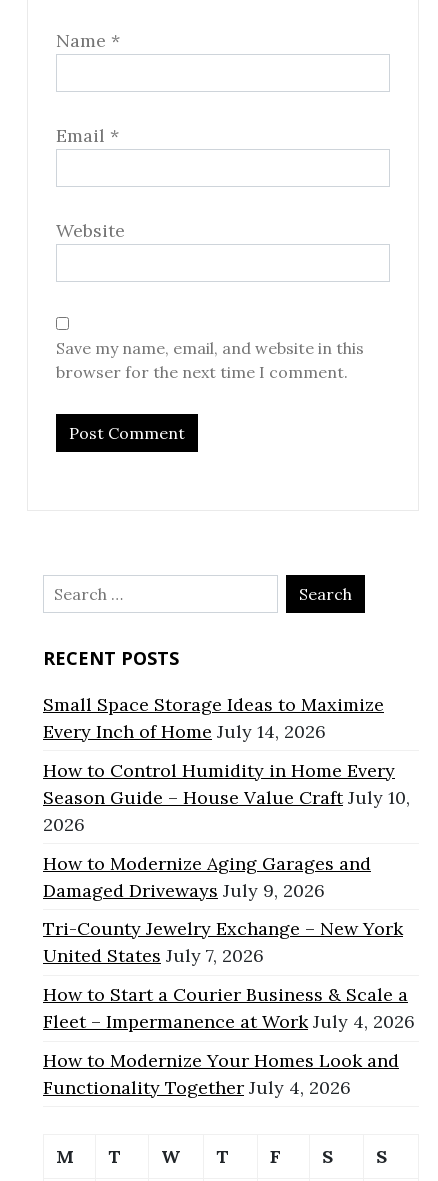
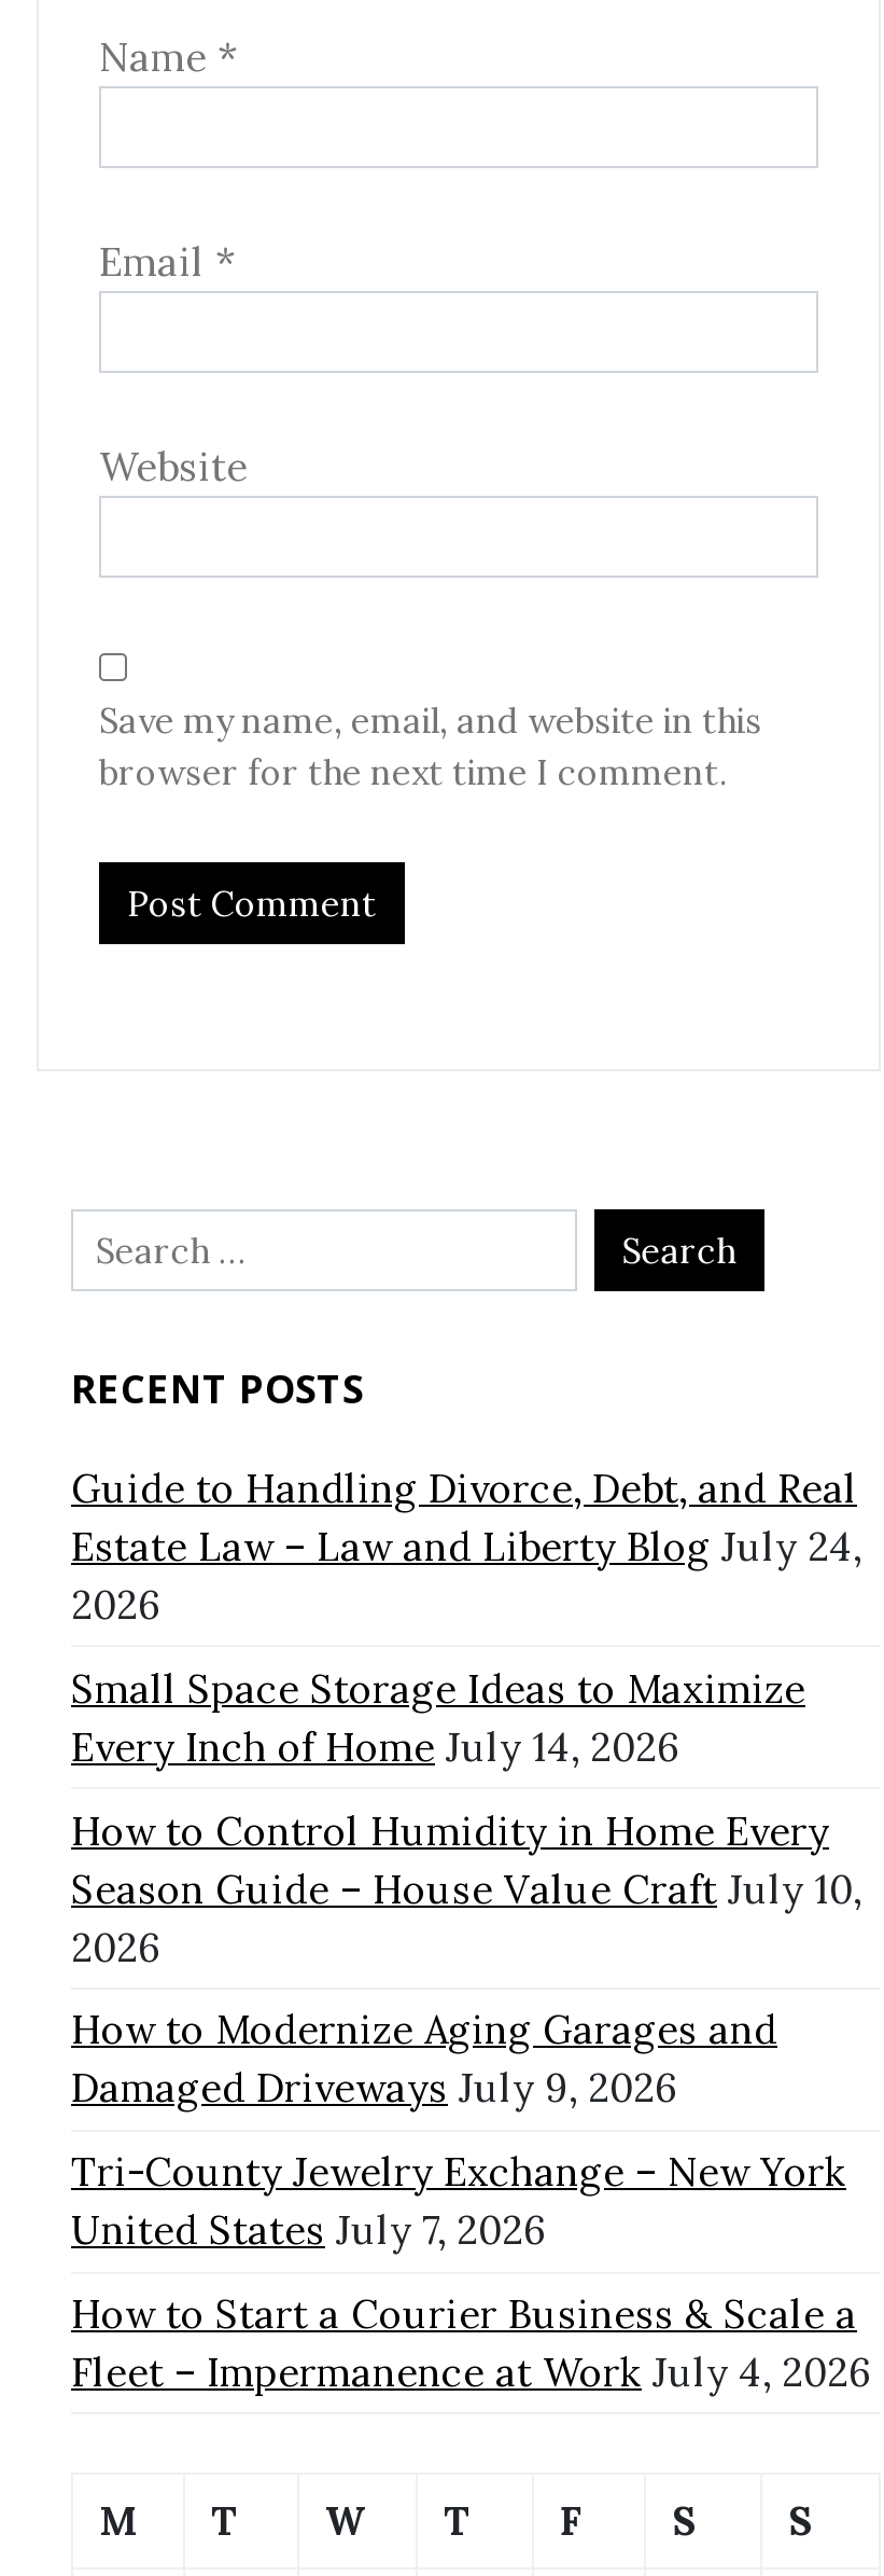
none -> [71,1464,861,1630] Guide to Handling Divorce, Debt, and Real | Estate Law – Law and Liberty Blog July 24, | 2026
moved [43,693,415,1033] -> [71,1664,872,2397]: Small Space Storage Ideas to Maximize | Every Inch of Home July 14, 2026 | How to Control Humidity in Home Every | ... | How to Start a Courier Business & Scale a | Fleet – Impermanence at Work July 4, 2026
[43,1049,399,1099] How to Modernize Your Homes Look and | Functionality Together July 4, 2026 -> none

